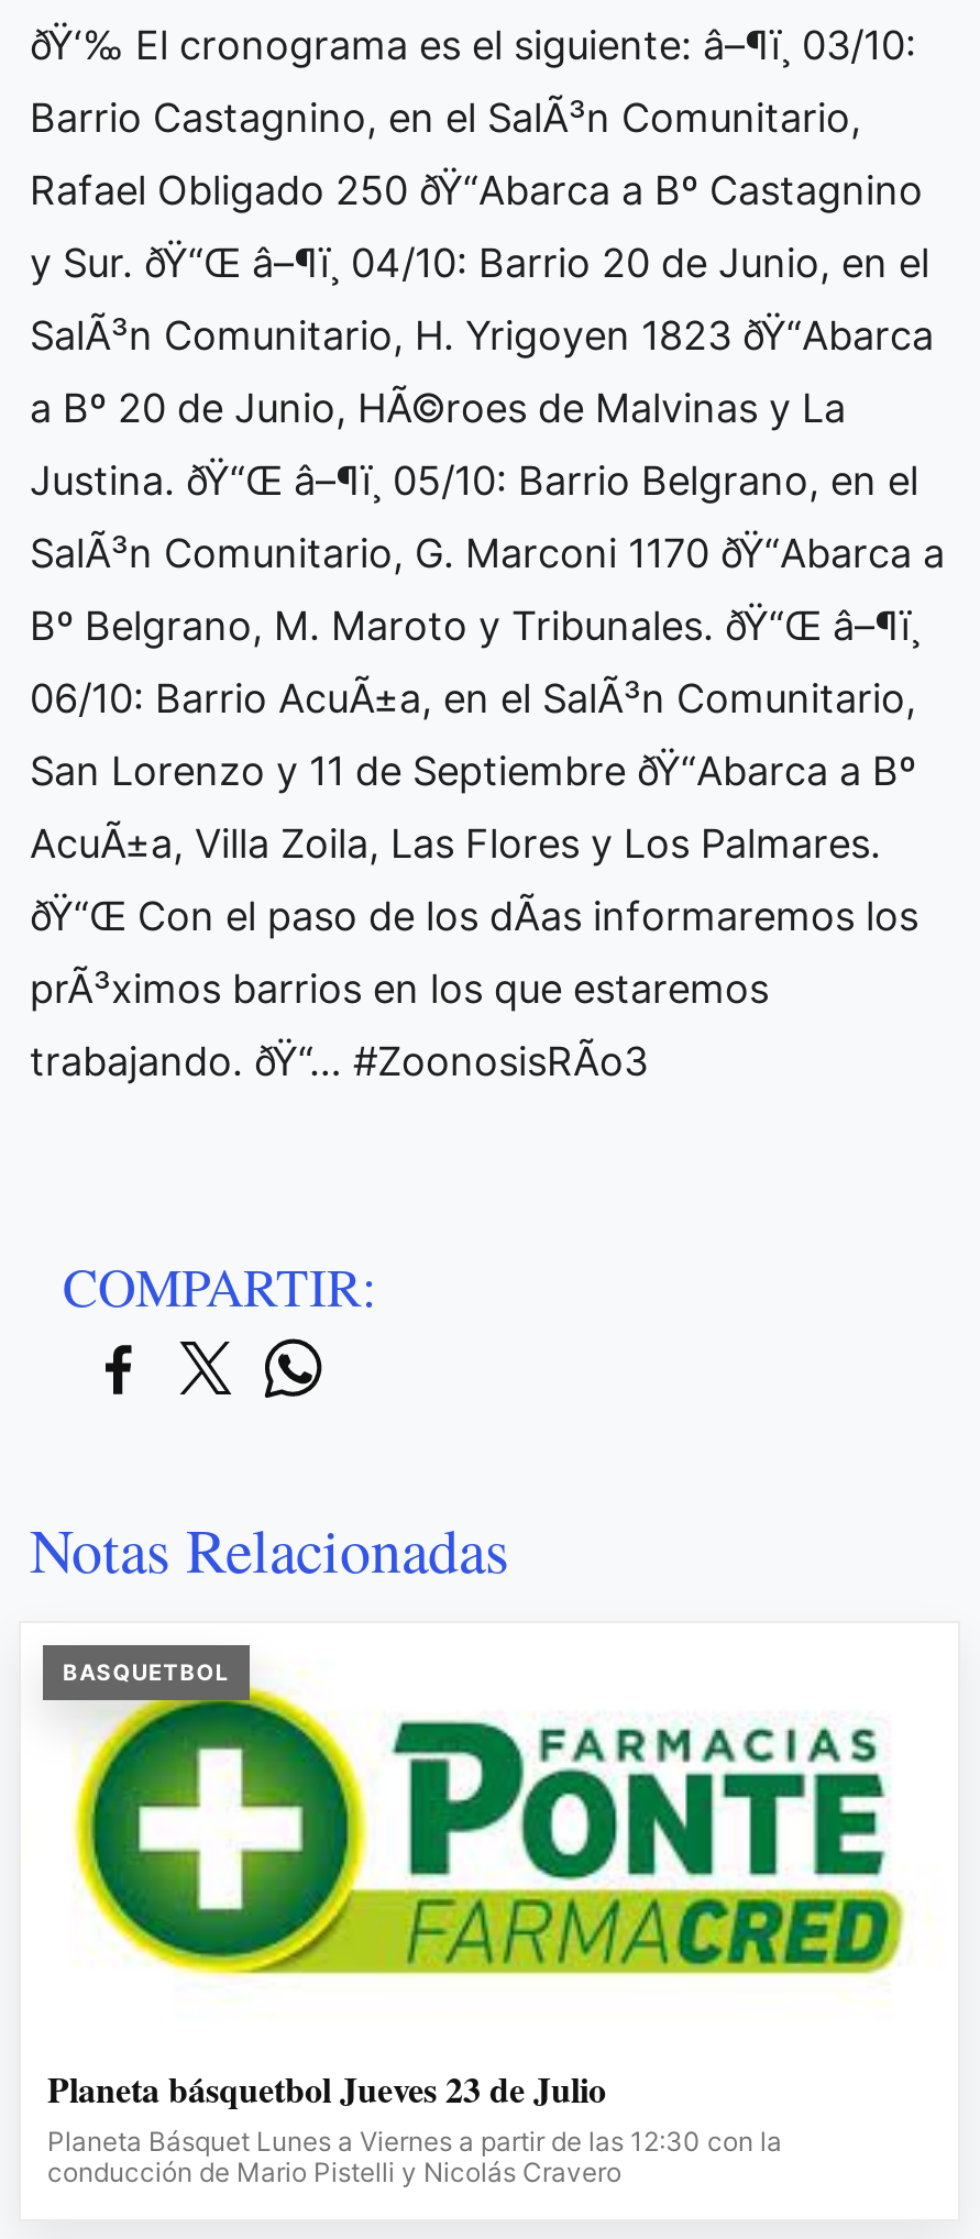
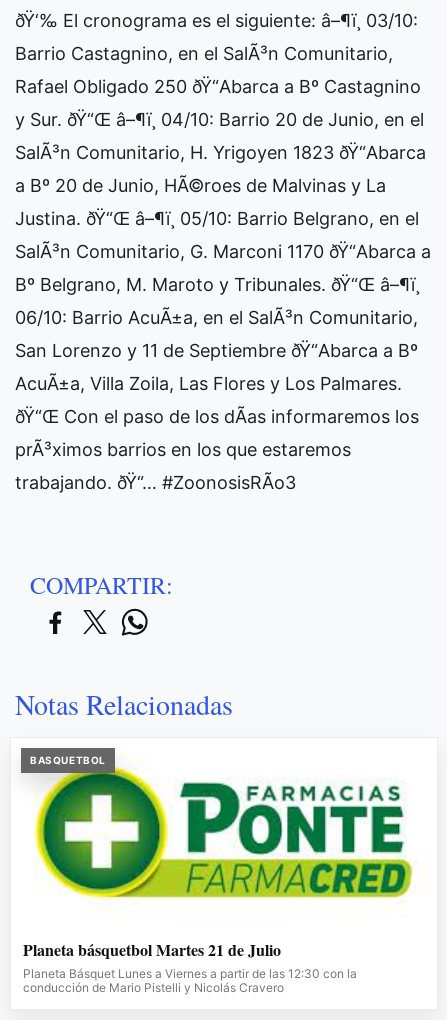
[47,2063,606,2114] Planeta básquetbol Jueves 23 de Julio -> [23,938,281,961] Planeta básquetbol Martes 21 de Julio

